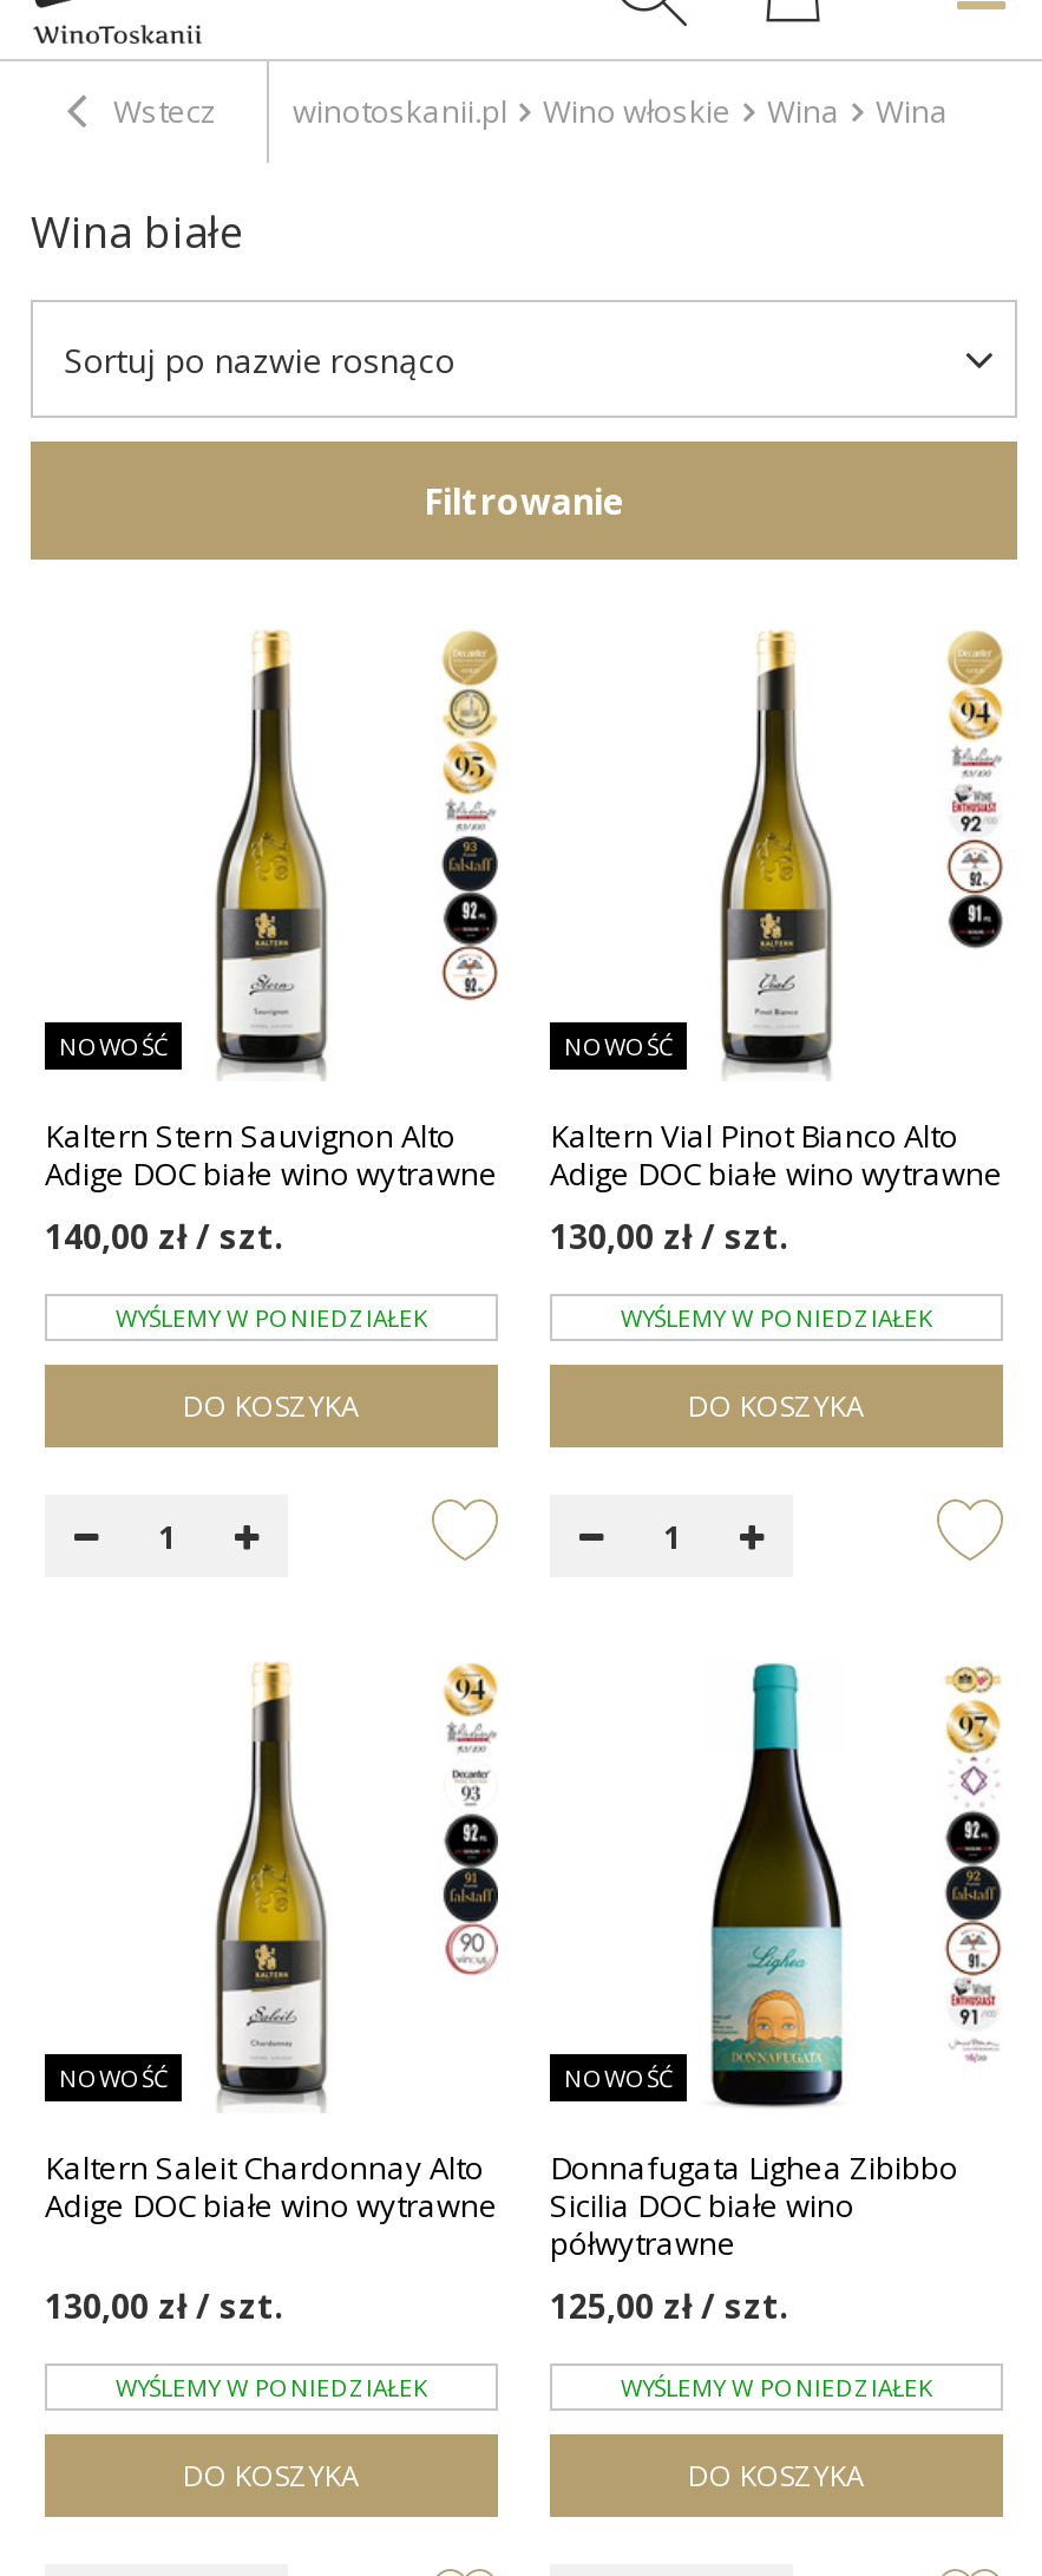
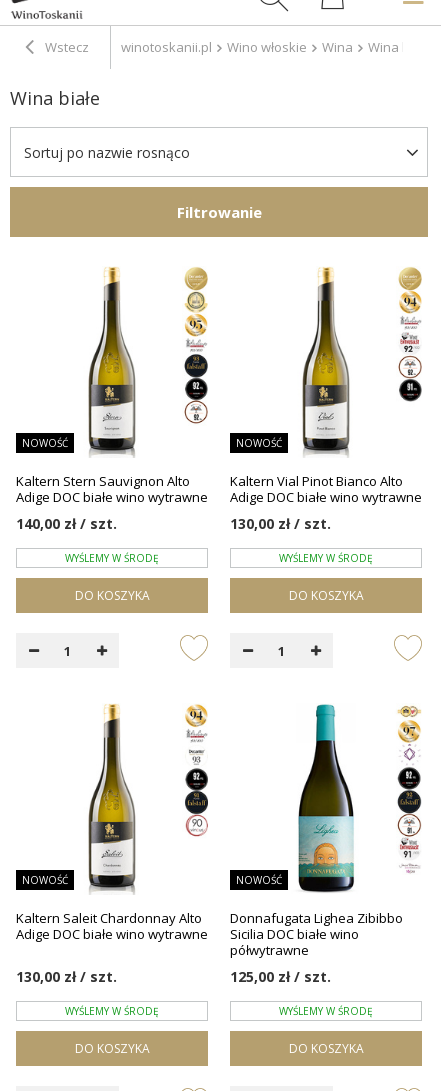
[116,1300,427,1333] WYŚLEMY W PONIEDZIAŁEK -> [65,550,159,564] WYŚLEMY W ŚRODĘ
[621,1300,932,1333] WYŚLEMY W PONIEDZIAŁEK -> [279,550,373,564] WYŚLEMY W ŚRODĘ
[116,2369,427,2402] WYŚLEMY W PONIEDZIAŁEK -> [65,1003,159,1017] WYŚLEMY W ŚRODĘ
[621,2369,932,2402] WYŚLEMY W PONIEDZIAŁEK -> [279,1003,373,1017] WYŚLEMY W ŚRODĘ

